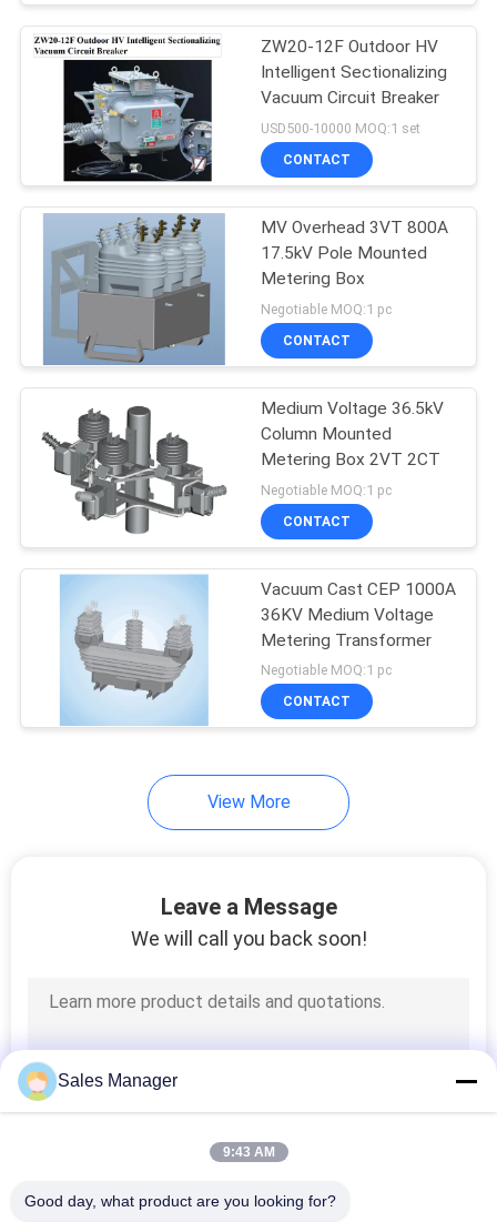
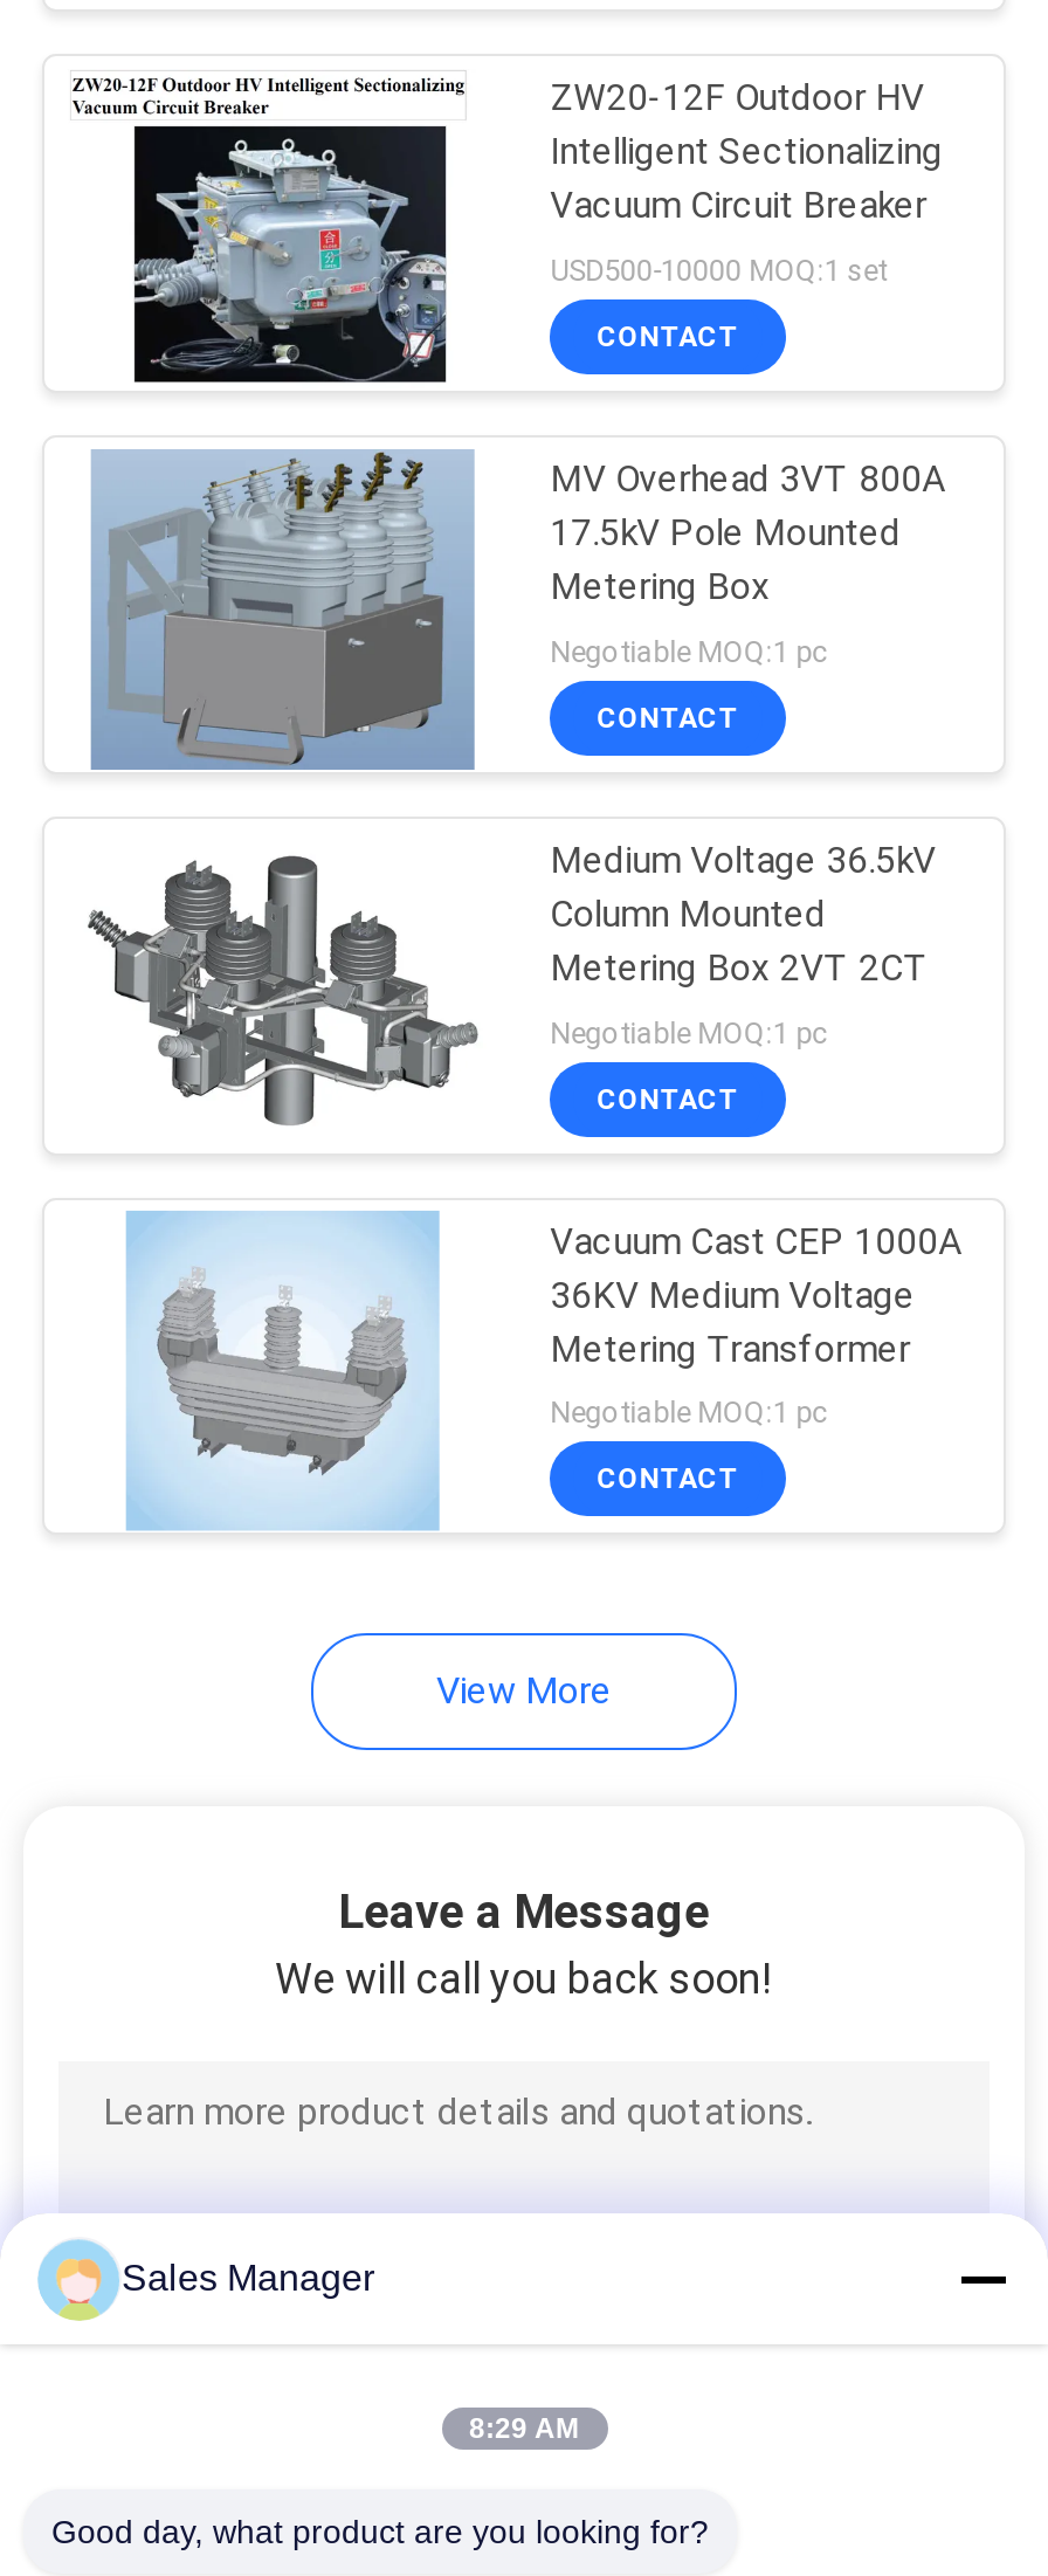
[222,1144,275,1160] 9:43 AM -> [469,2412,579,2445] 8:29 AM

